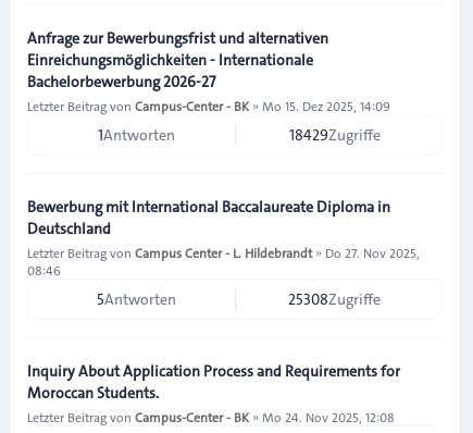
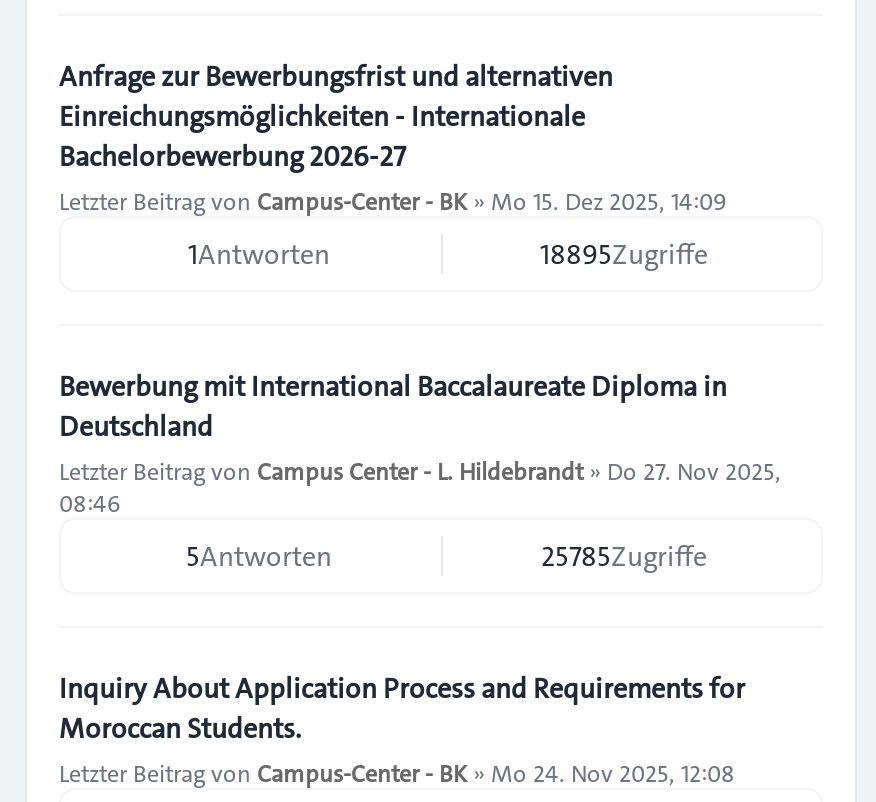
[289,124,380,146] 18429Zugriffe -> [540,234,708,274] 18895Zugriffe
[288,288,381,310] 25308Zugriffe -> [541,536,707,576] 25785Zugriffe

